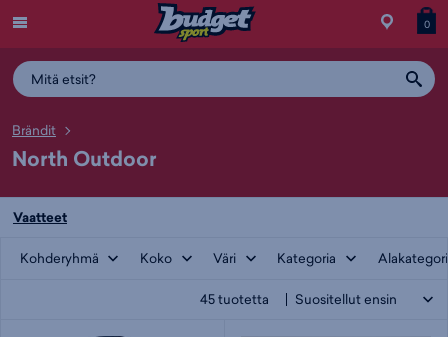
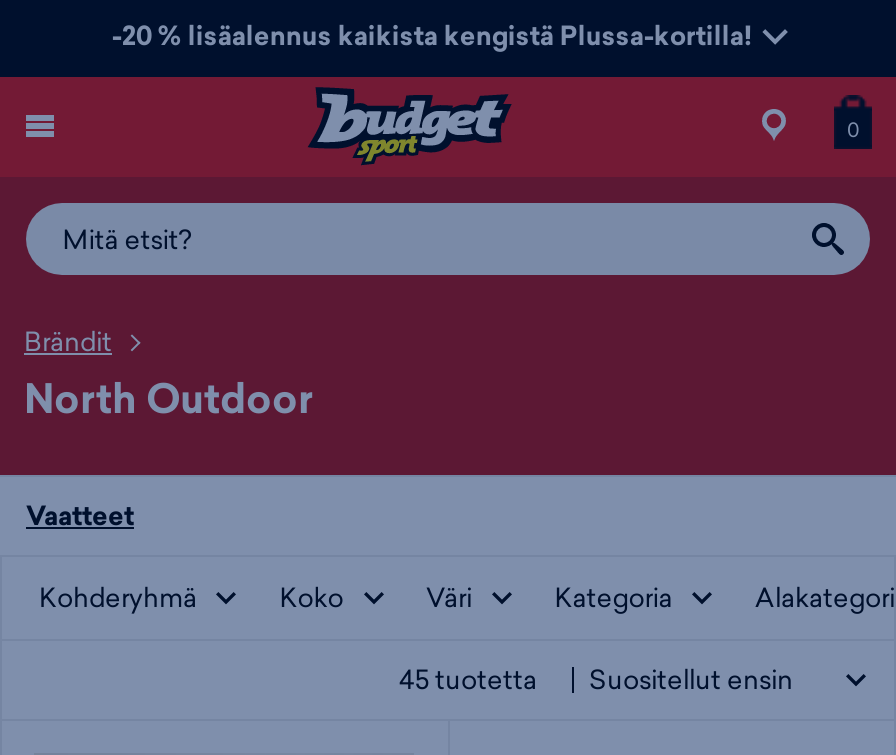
none -> [112,16,758,54] -20 % lisäalennus kaikista kengistä Plussa-kortilla!

